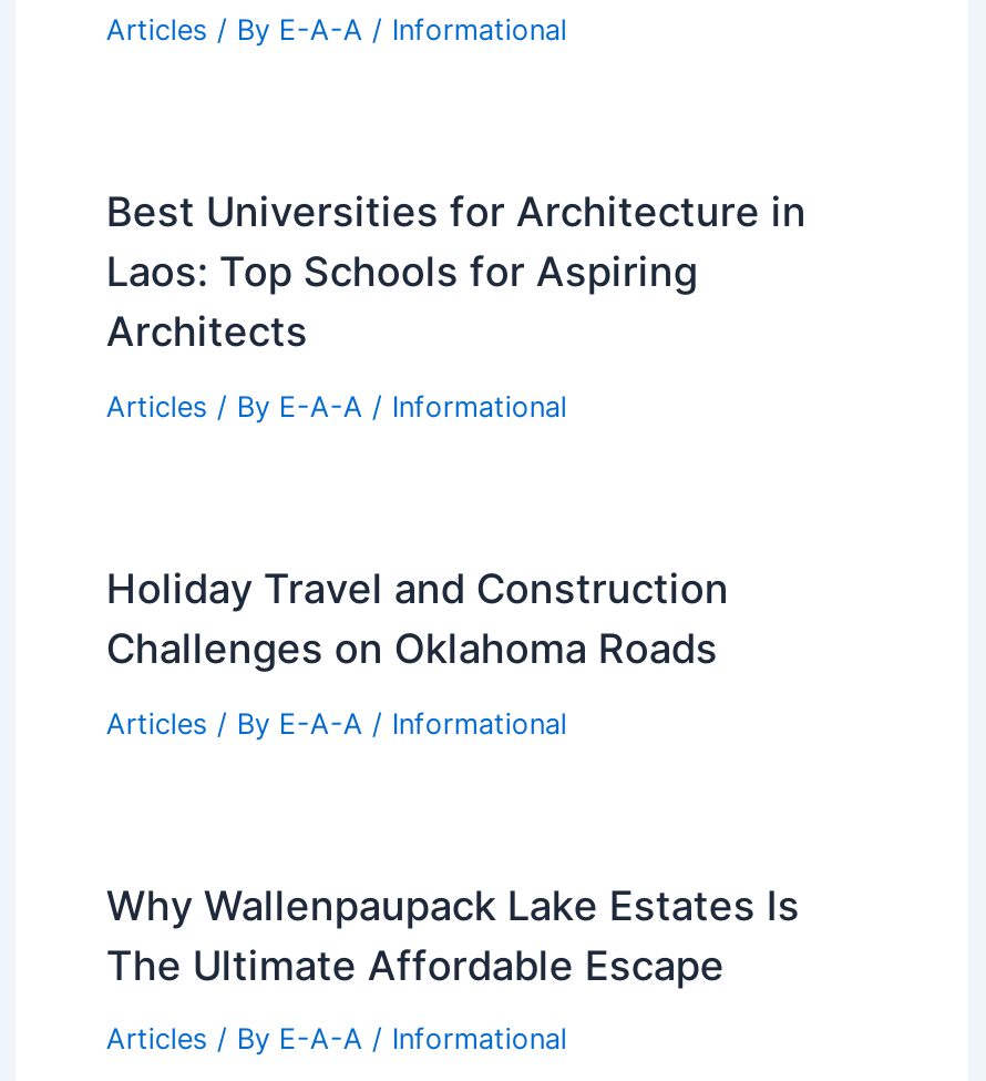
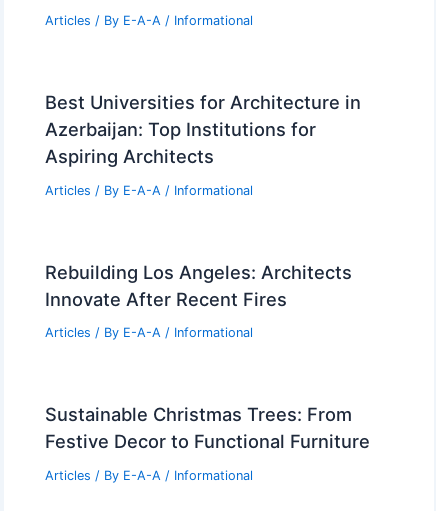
[106,247,698,355] Laos: Top Schools for Aspiring | Architects -> [45,118,316,167] Azerbaijan: Top Institutions for | Aspiring Architects
[106,563,729,672] Holiday Travel and Construction | Challenges on Oklahoma Roads -> [45,260,352,309] Rebuilding Los Angeles: Architects | Innovate After Recent Fires
[106,880,800,988] Why Wallenpaupack Lake Estates Is | The Ultimate Affordable Escape -> [45,403,370,452] Sustainable Christmas Trees: From | Festive Decor to Functional Furniture

